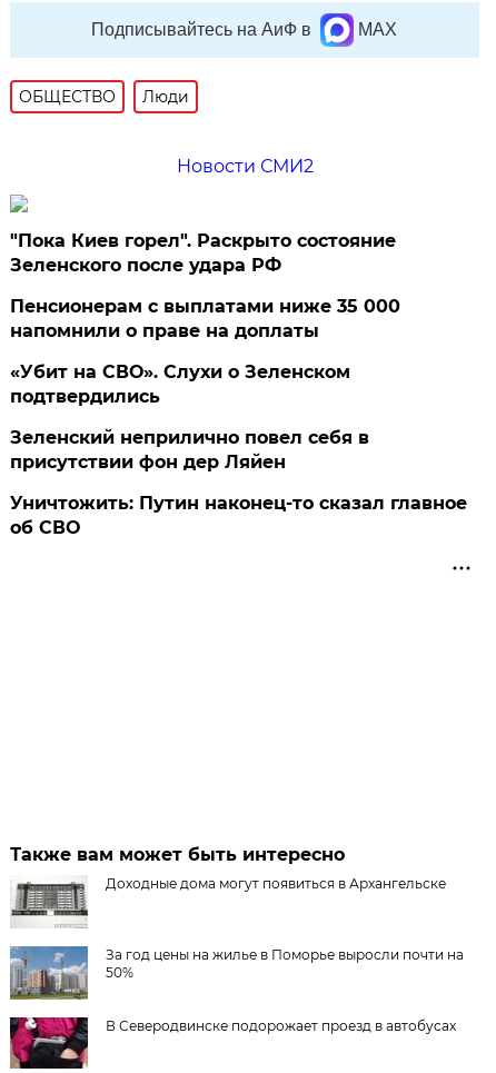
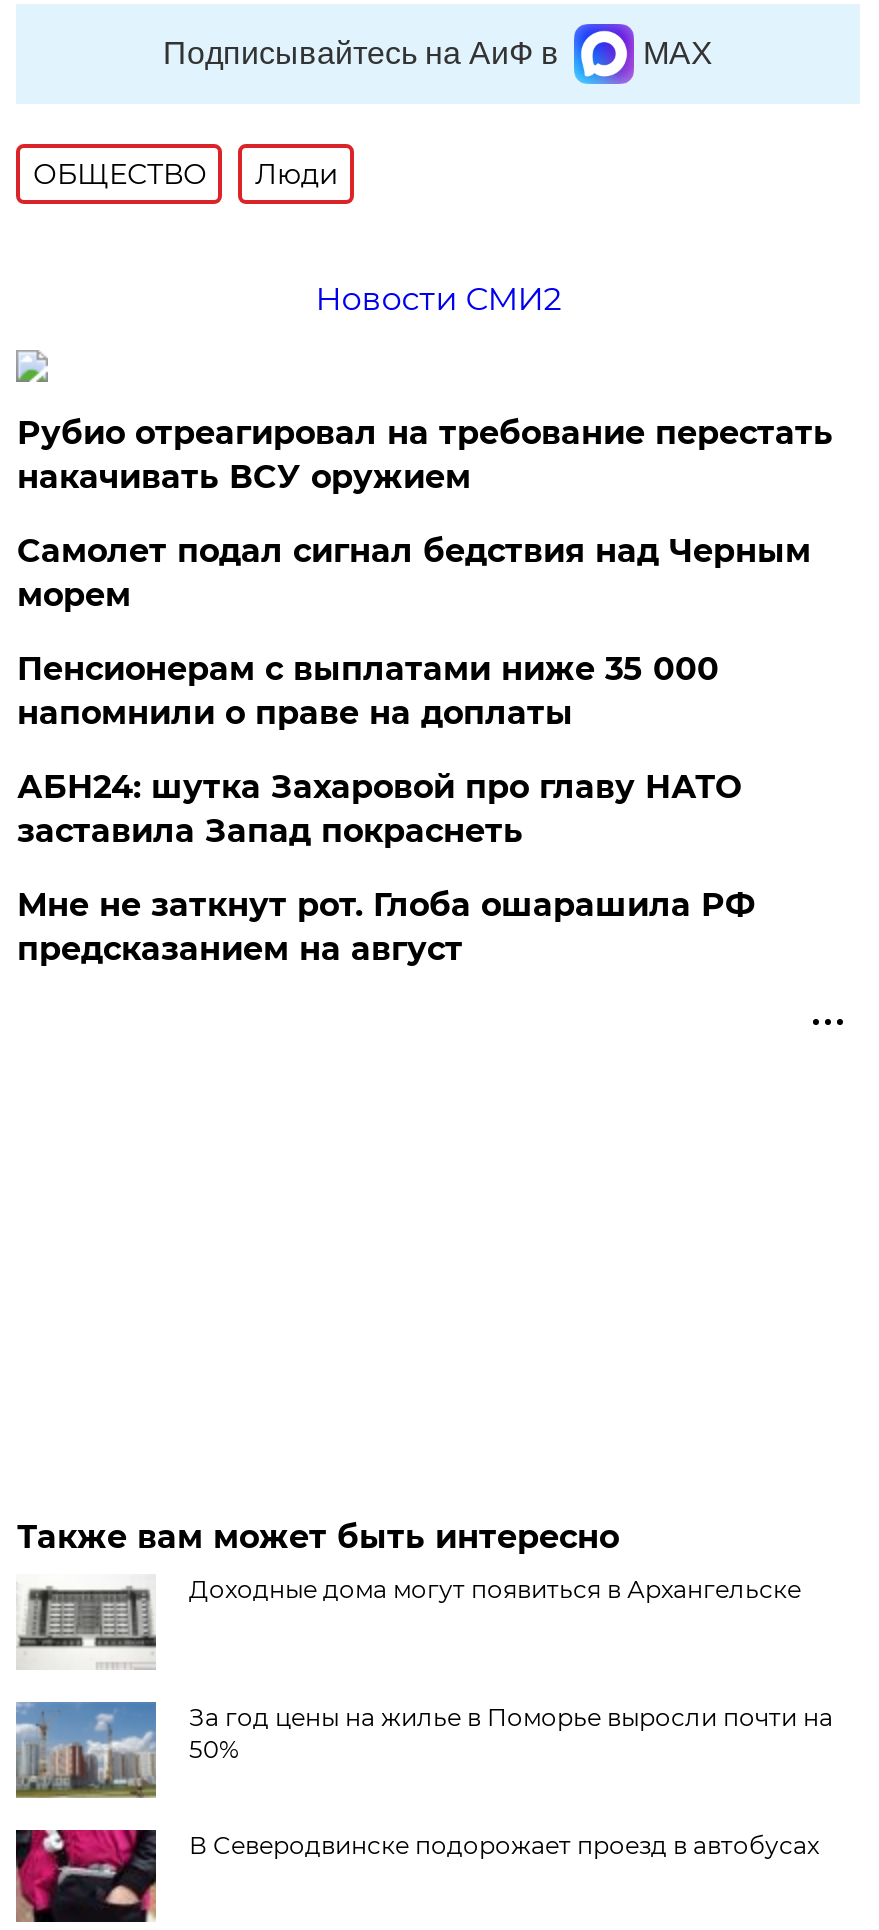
[10,230,396,276] "Пока Киев горел". Раскрыто состояние | Зеленского после удара РФ -> [17,414,833,614] Рубио отреагировал на требование перестать | накачивать ВСУ оружием | Самолет подал сигнал бедствия над Черным | морем
moved [10,296,401,341] -> [17,650,719,732]: Пенсионерам с выплатами ниже 35 000 | напомнили о праве на доплаты
[10,361,468,538] «Убит на СВО». Слухи о Зеленском | подтвердились | Зеленский неприлично повел cебя в | присутствии фон дер Ляйен | Уничтожить: Путин наконец-то сказал главное | об СВО -> [17,768,755,968] АБН24: шутка Захаровой про главу НАТО | заставила Запад покраснеть | Мне не заткнут рот. Глоба ошарашила РФ | предсказанием на август

